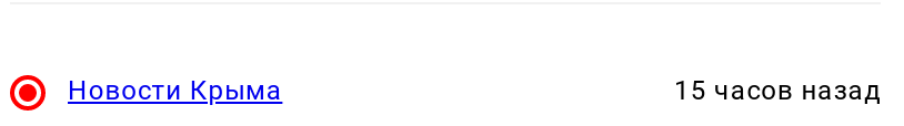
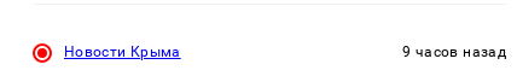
[674,76,881,107] 15 часов назад -> [403,44,506,61] 9 часов назад

